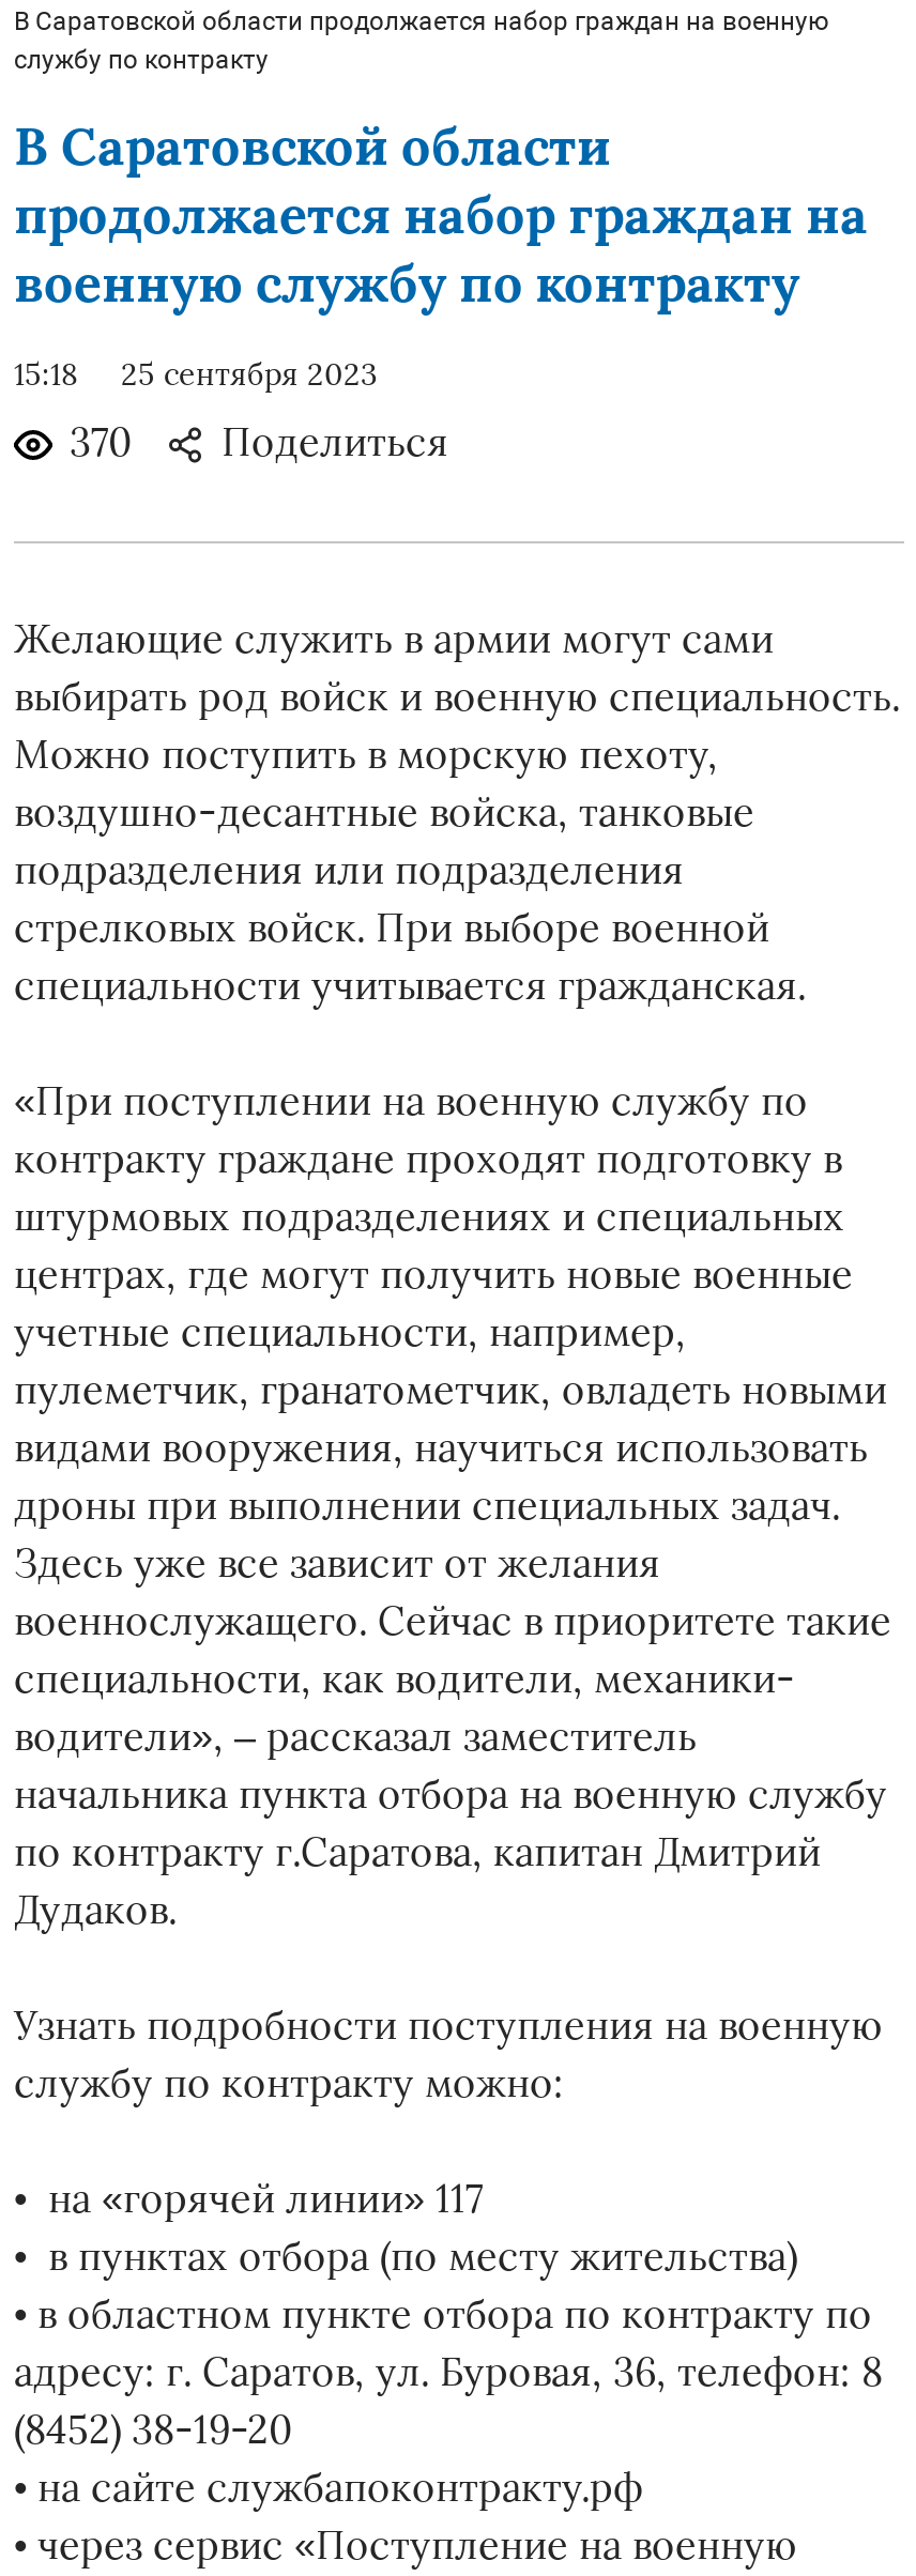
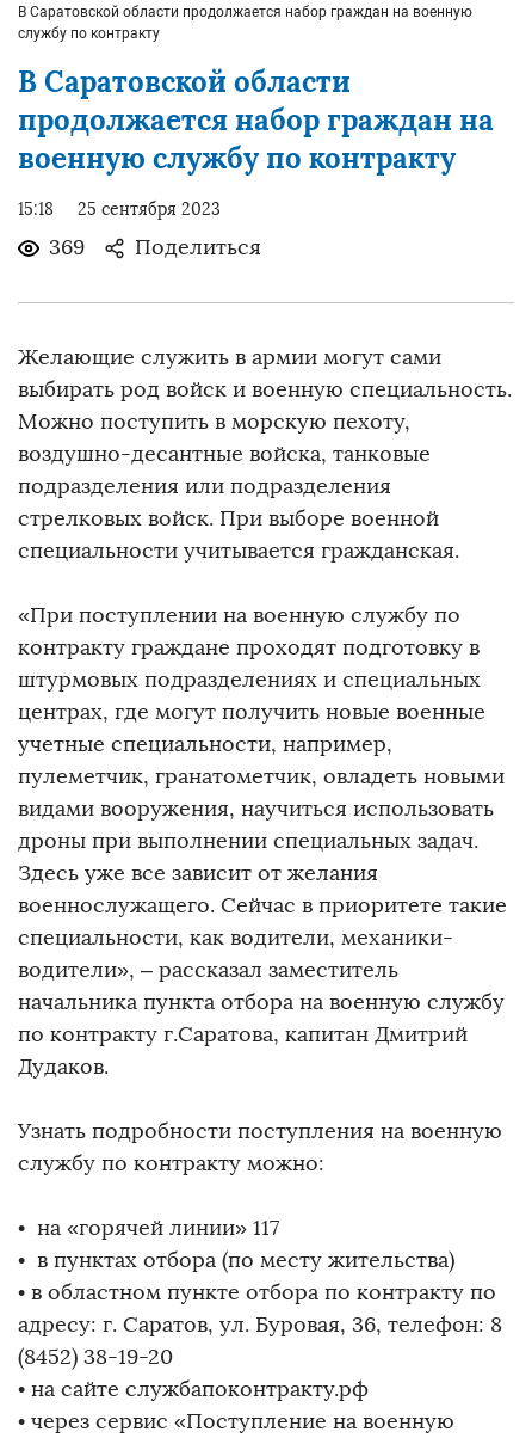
[70,419,448,466] 370 Поделиться -> [49,234,261,260] 369 Поделиться

